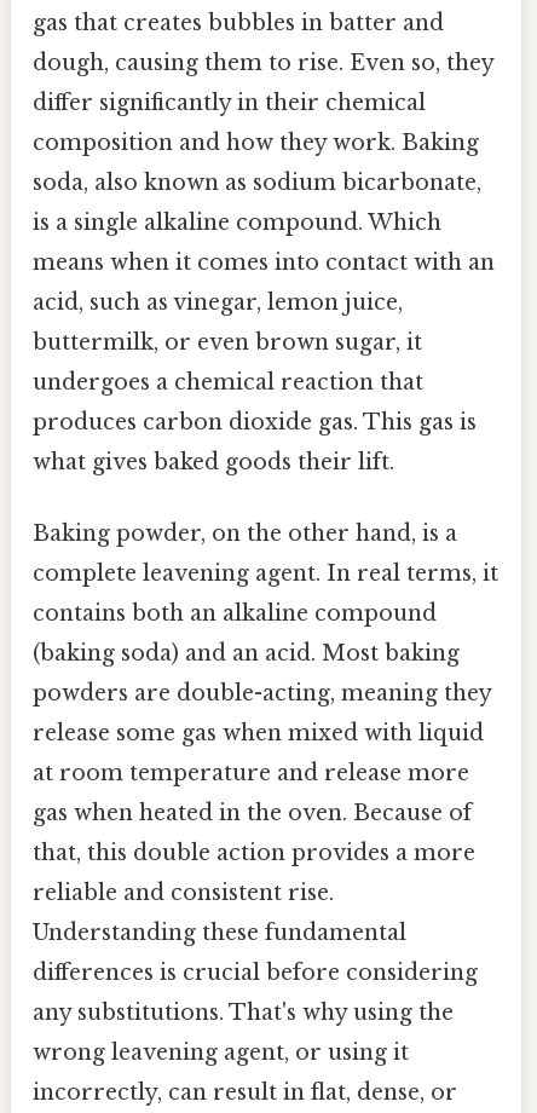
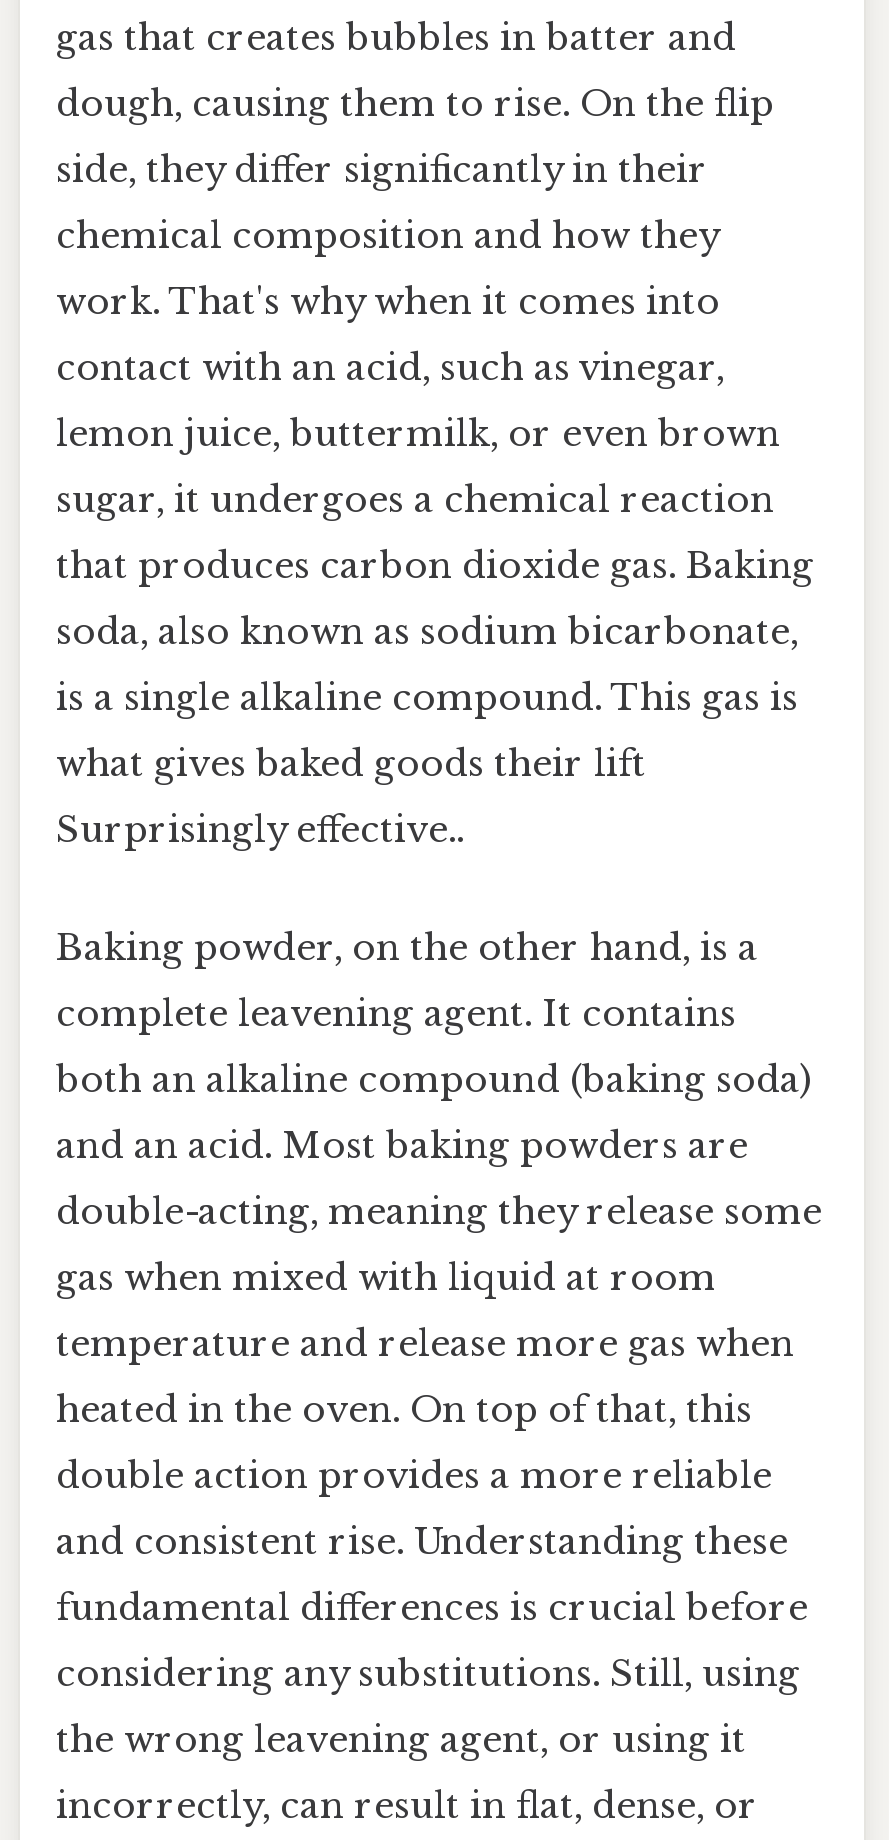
[33,50,493,156] dough, causing them to rise. Even so, they | differ significantly in their chemical | composition and how they work. Baking -> [56,82,814,588] dough, causing them to rise. On the flip | side, they differ significantly in their | chemical composition and how they | work. That's why when it comes into | contact with an acid, such as vinegar, | lemon juice, buttermilk, or even brown | sugar, it undergoes a chemical reaction | that produces carbon dioxide gas. Baking
moved [33,169,481,196] -> [56,610,798,654]: soda, also known as sodium bicarbonate,
[33,209,495,476] is a single alkaline compound. Which | means when it comes into contact with an | acid, such as vinegar, lemon juice, | buttermilk, or even brown sugar, it | undergoes a chemical reaction that | produces carbon dioxide gas. This gas is | what gives baked goods their lift. -> [56,676,798,852] is a single alkaline compound. This gas is | what gives baked goods their lift | Surprisingly effective..
moved [33,521,457,547] -> [56,927,758,971]: Baking powder, on the other hand, is a
[33,561,498,1066] complete leavening agent. In real terms, it | contains both an alkaline compound | (baking soda) and an acid. Most baking | powders are double-acting, meaning they | release some gas when mixed with liquid | at room temperature and release more | gas when heated in the oven. Because of | that, this double action provides a more | reliable and consistent rise. | Understanding these fundamental | differences is crucial before considering | any substitutions. That's why using the | wrong leavening agent, or using it -> [56,993,822,1763] complete leavening agent. It contains | both an alkaline compound (baking soda) | and an acid. Most baking powders are | double-acting, meaning they release some | gas when mixed with liquid at room | temperature and release more gas when | heated in the oven. On top of that, this | double action provides a more reliable | and consistent rise. Understanding these | fundamental differences is crucial before | considering any substitutions. Still, using | the wrong leavening agent, or using it

